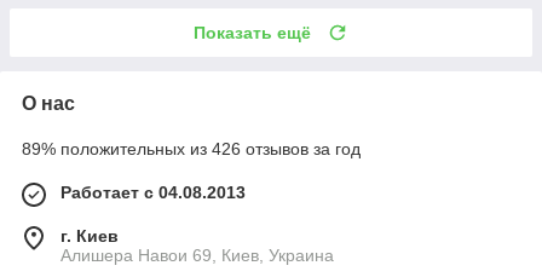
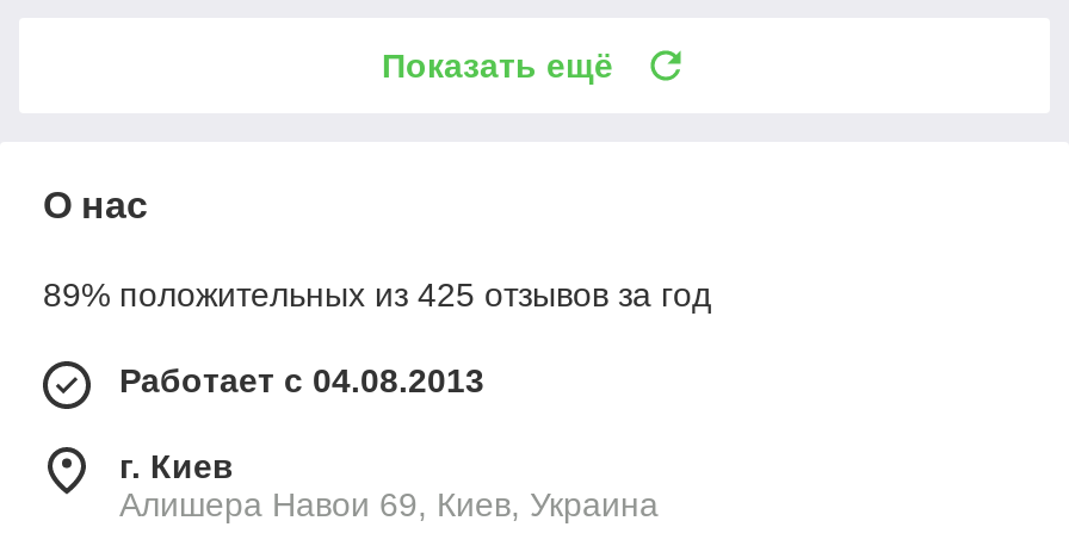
[22,140,361,159] 89% положительных из 426 отзывов за год -> [43,276,711,315] 89% положительных из 425 отзывов за год

